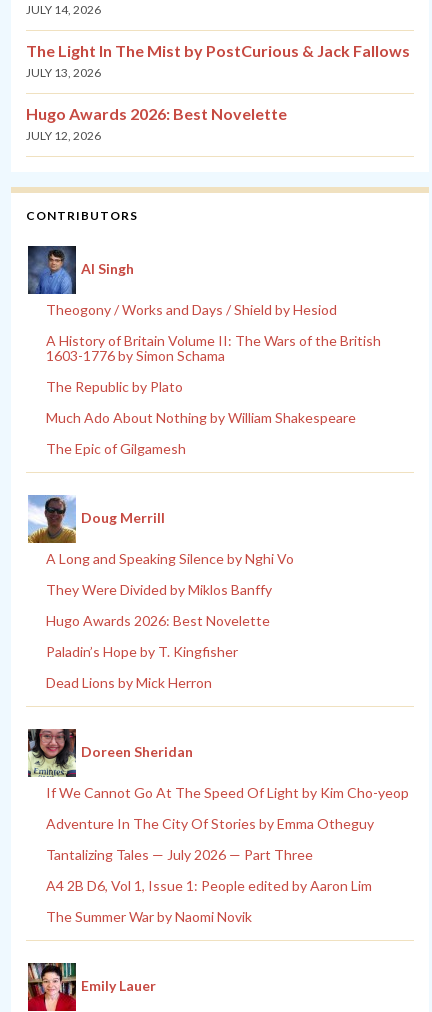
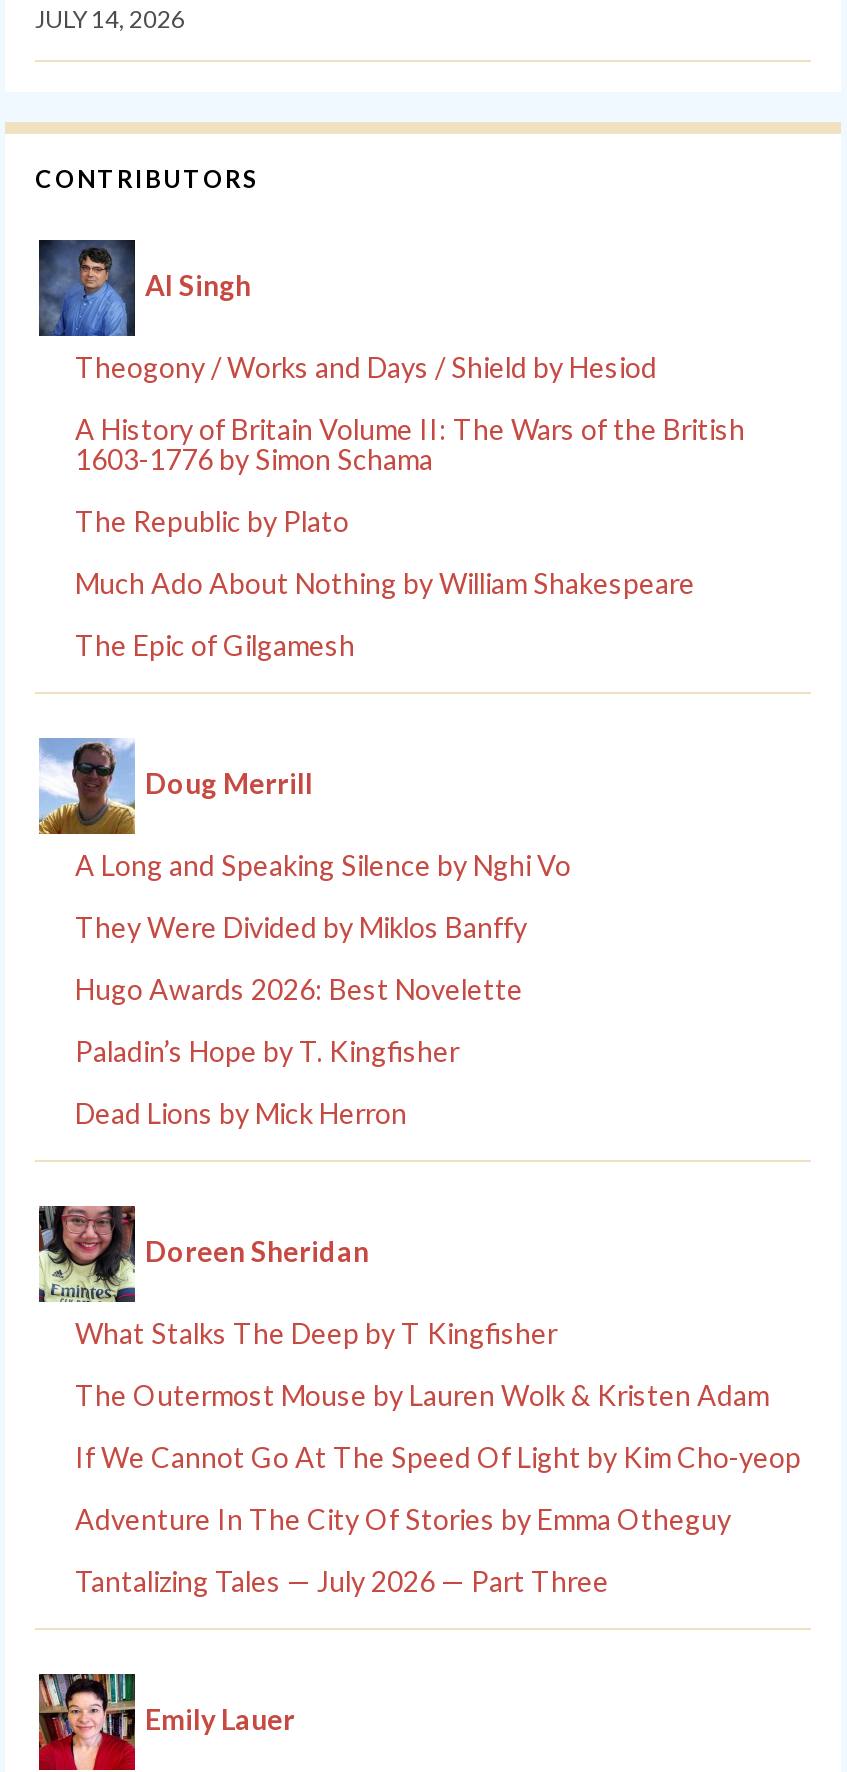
[26,41,410,143] The Light In The Mist by PostCurious & Jack Fallows | JULY 13, 2026 | Hugo Awards 2026: Best Novelette | JULY 12, 2026 -> none
none -> [75,1317,769,1413] What Stalks The Deep by T Kingfisher | The Outermost Mouse by Lauren Wolk & Kristen Adam
[46,877,372,925] A4 2B D6, Vol 1, Issue 1: People edited by Aaron Lim | The Summer War by Naomi Novik -> none

